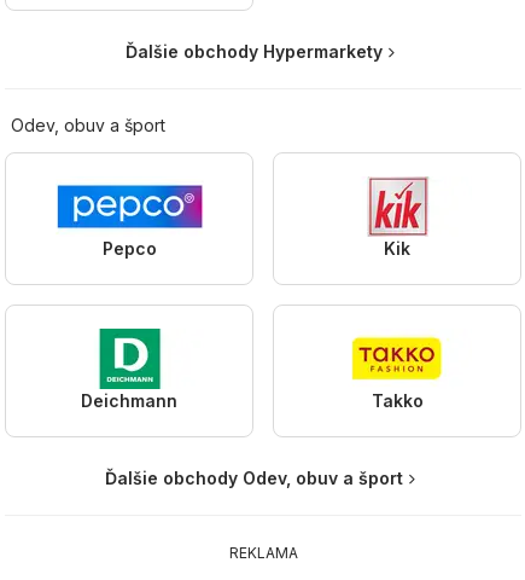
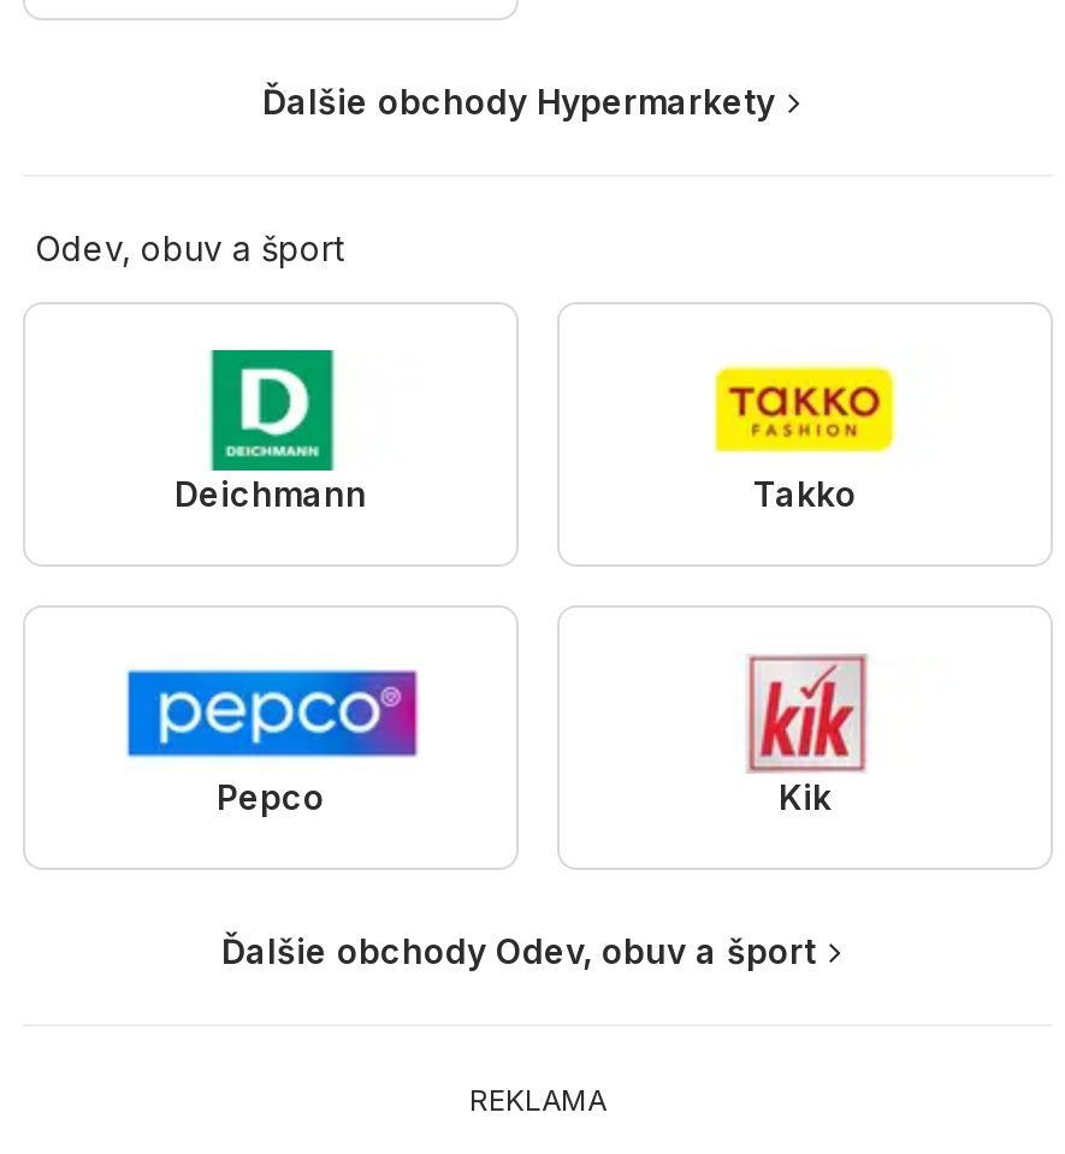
moved [102,175,434,259] -> [217,651,880,817]: [image] | Pepco | Kik
moved [81,327,423,411] -> [174,348,857,514]: [image] | Deichmann | Takko

